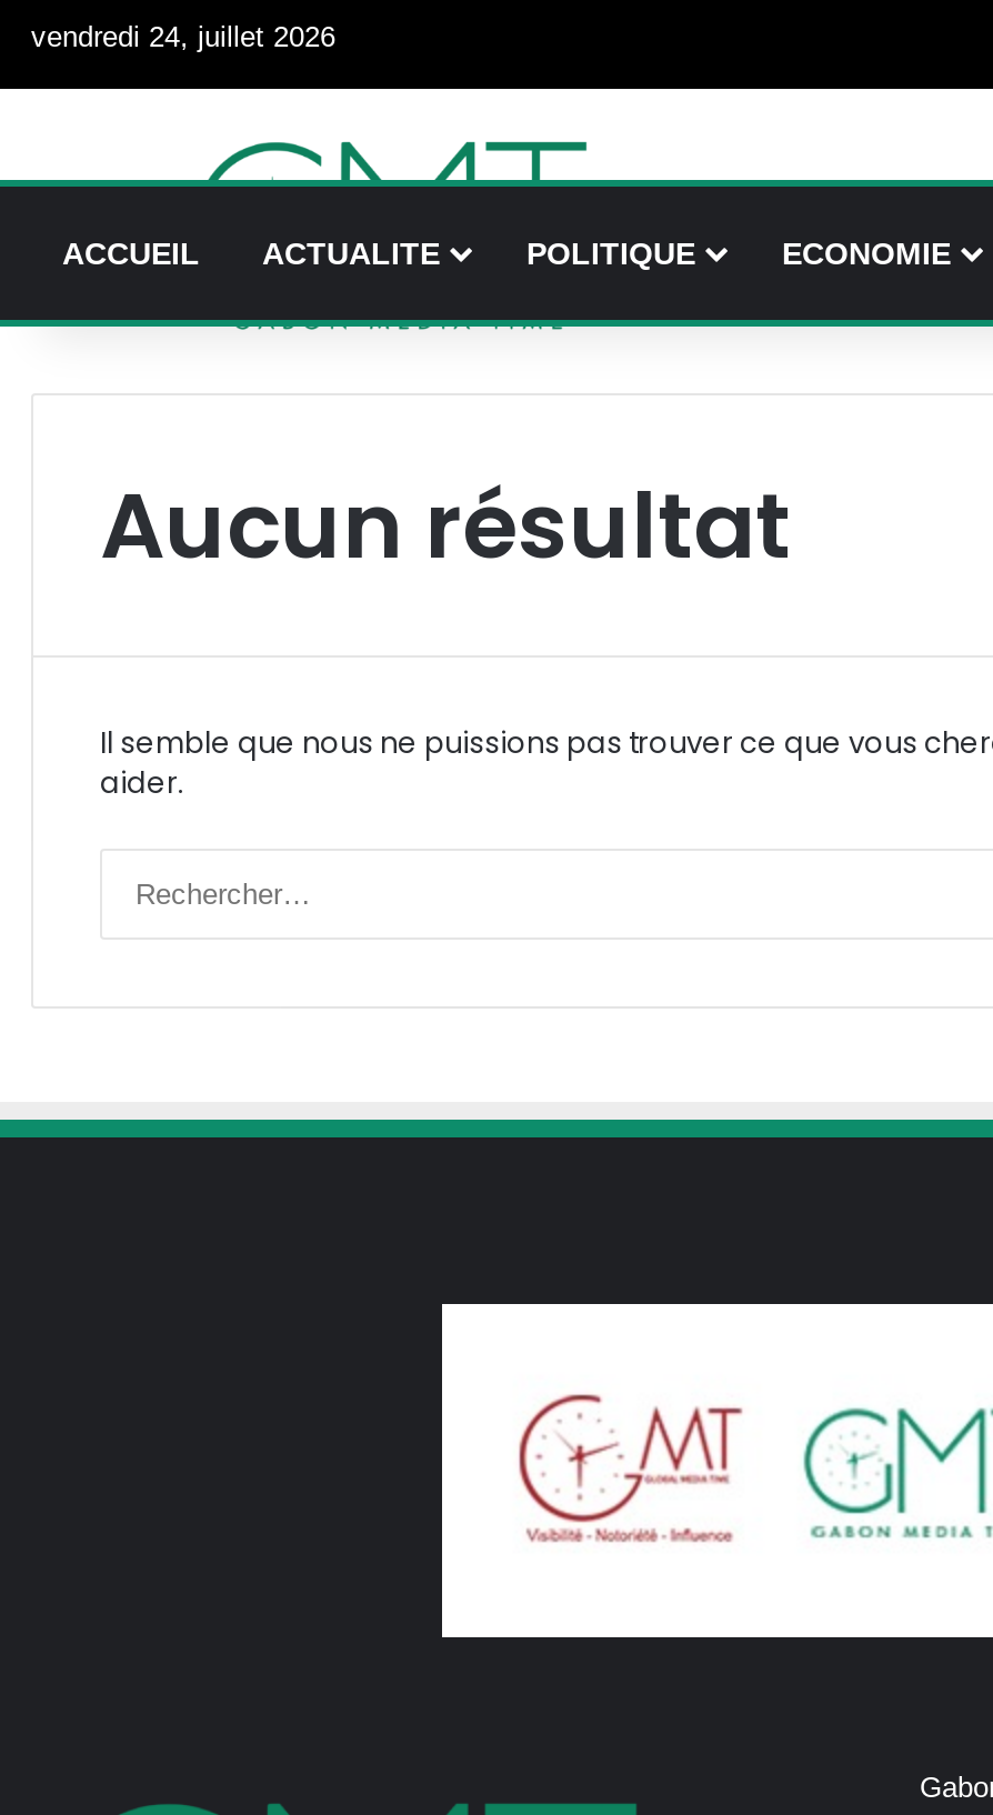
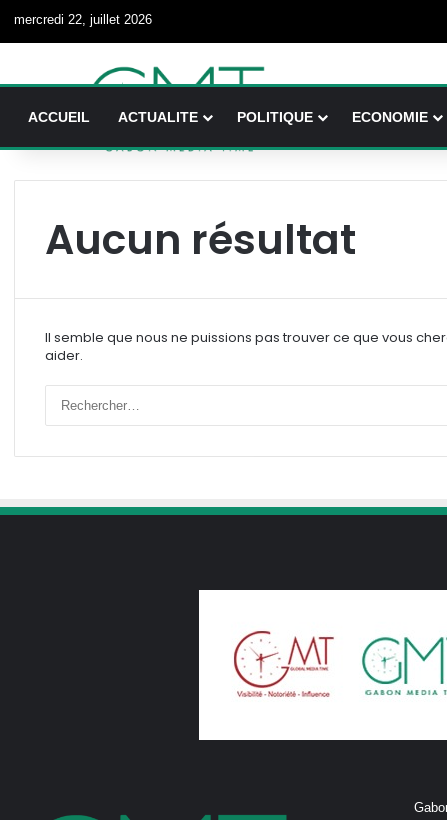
[31,20,335,53] vendredi 24, juillet 2026 -> [14,12,152,27] mercredi 22, juillet 2026

